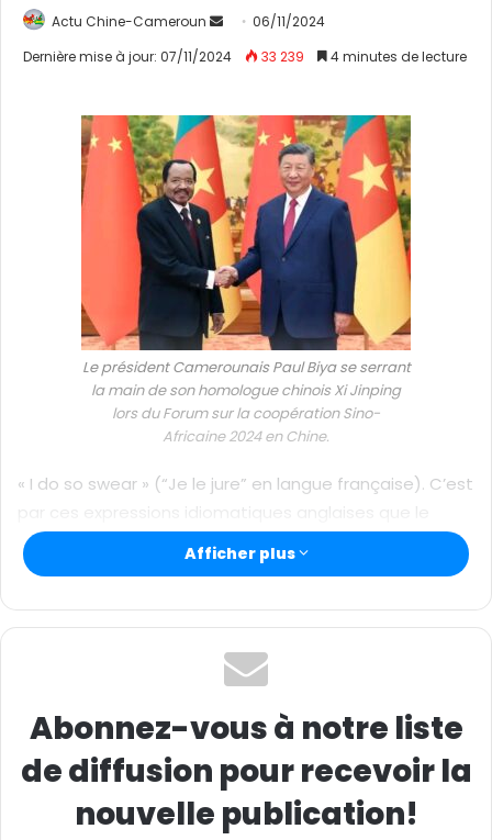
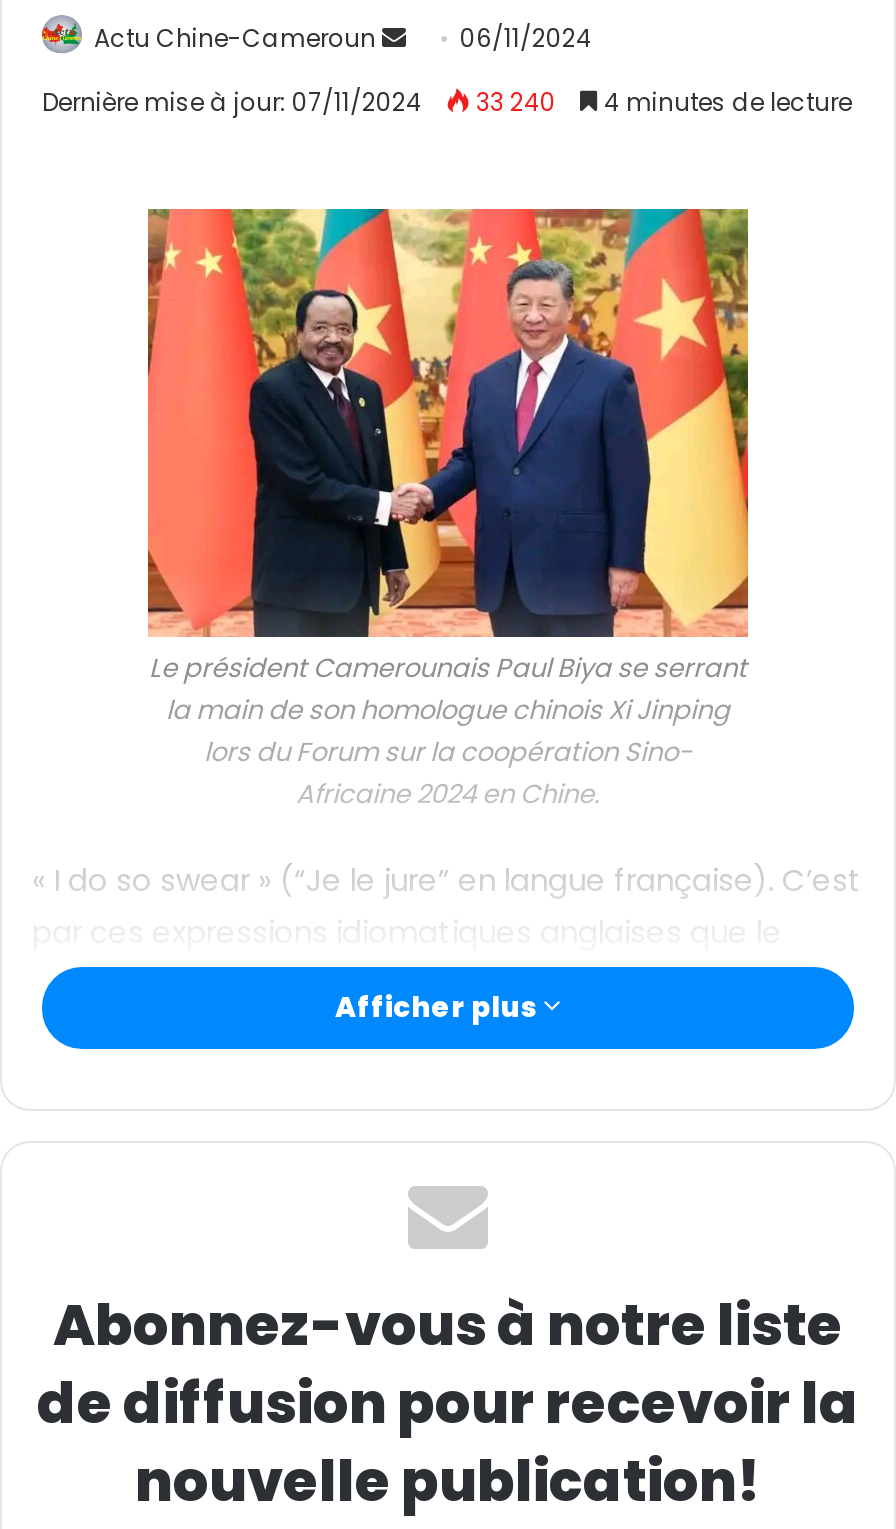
[258,47,304,66] 33 239 -> [470,85,556,119] 33 240

